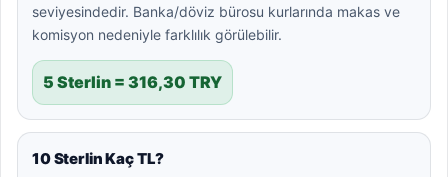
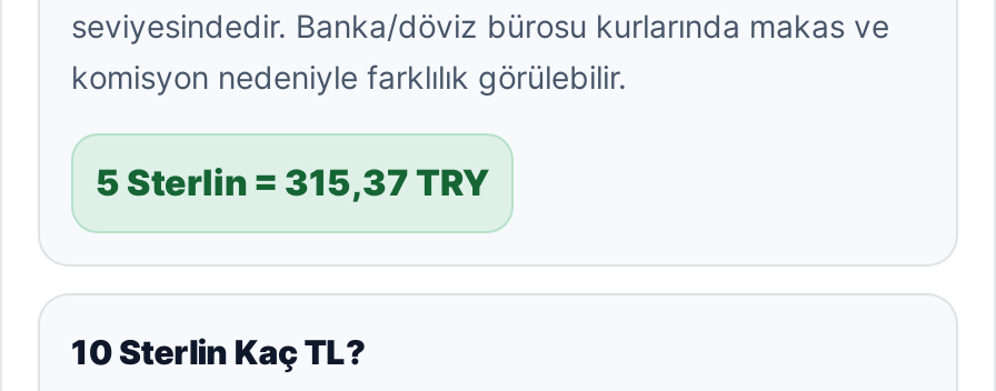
[43,72,222,92] 5 Sterlin = 316,30 TRY -> [96,160,489,204] 5 Sterlin = 315,37 TRY

